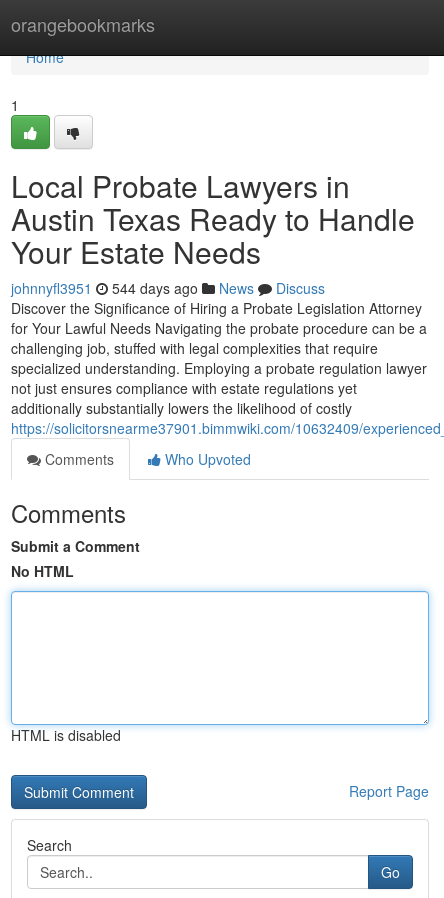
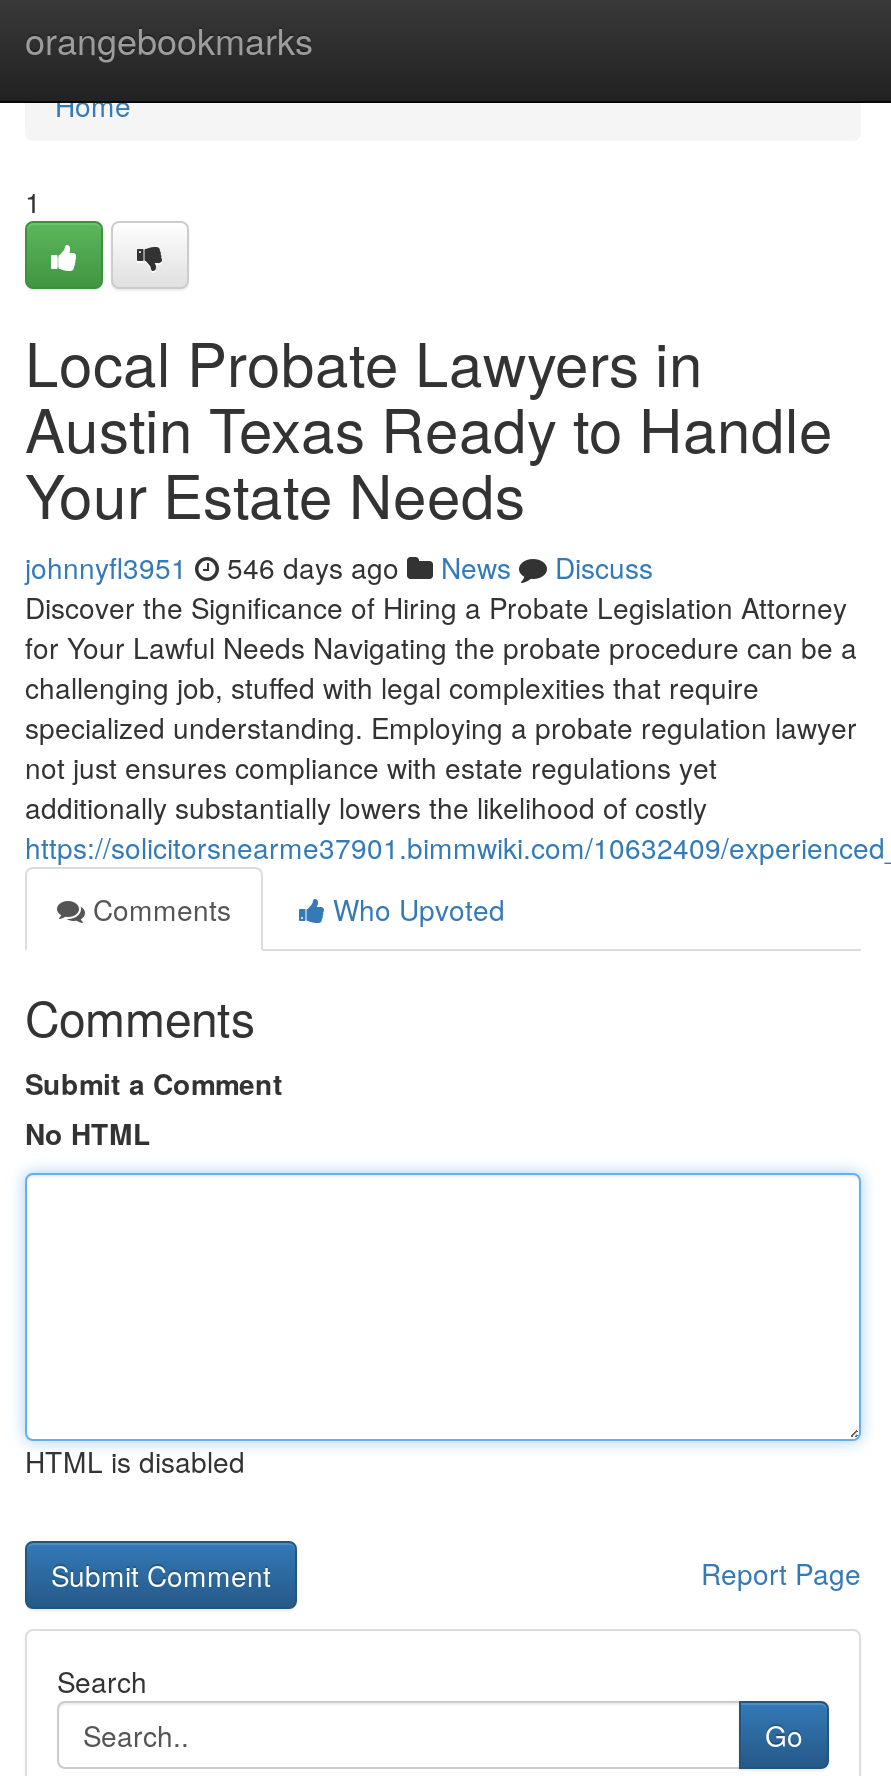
[11,278,325,298] johnnyfl3951 544 days ago News Discuss -> [25,547,653,587] johnnyfl3951 546 days ago News Discuss

